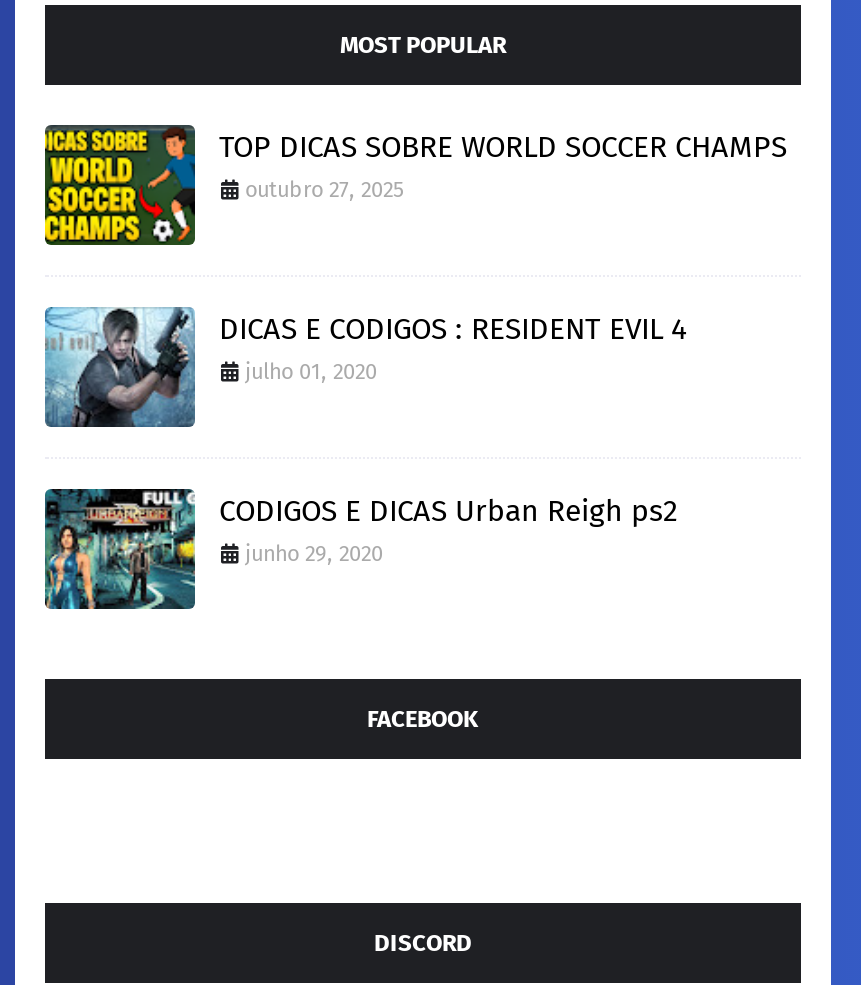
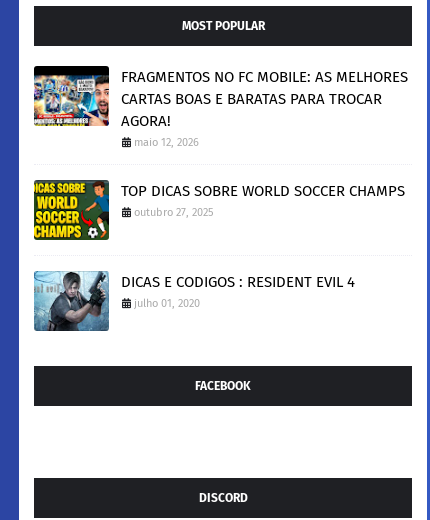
none -> [33,67,408,149] [image] | FRAGMENTOS NO FC MOBILE: AS MELHORES | CARTAS BOAS E BARATAS PARA TROCAR | AGORA! | maio 12, 2026
moved [43,125,787,385] -> [33,180,405,310]: [image] | TOP DICAS SOBRE WORLD SOCCER CHAMPS | outubro 27, 2025 | DICAS E CODIGOS : RESIDENT EVIL 4 | julho 01, 2020
[45,487,677,611] [image] | CODIGOS E DICAS Urban Reigh ps2 | junho 29, 2020 -> none

